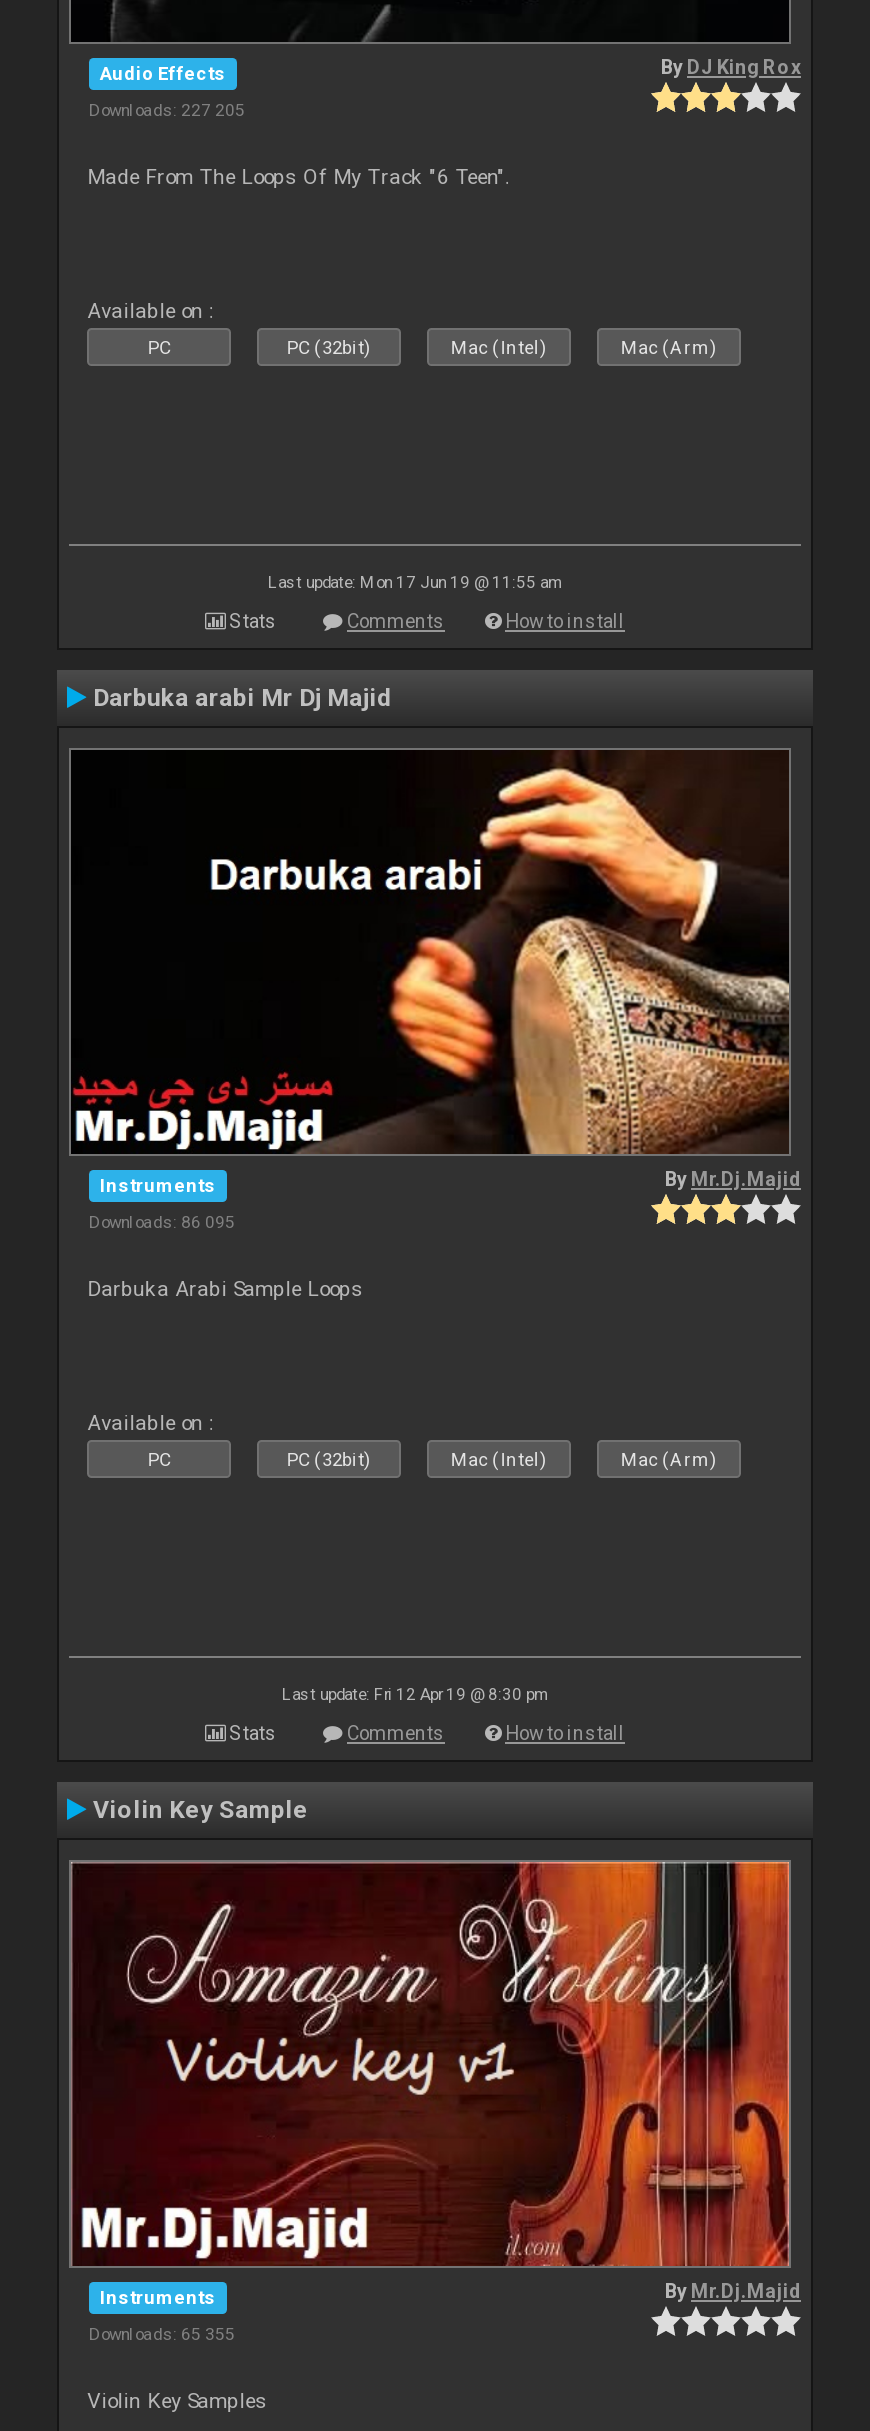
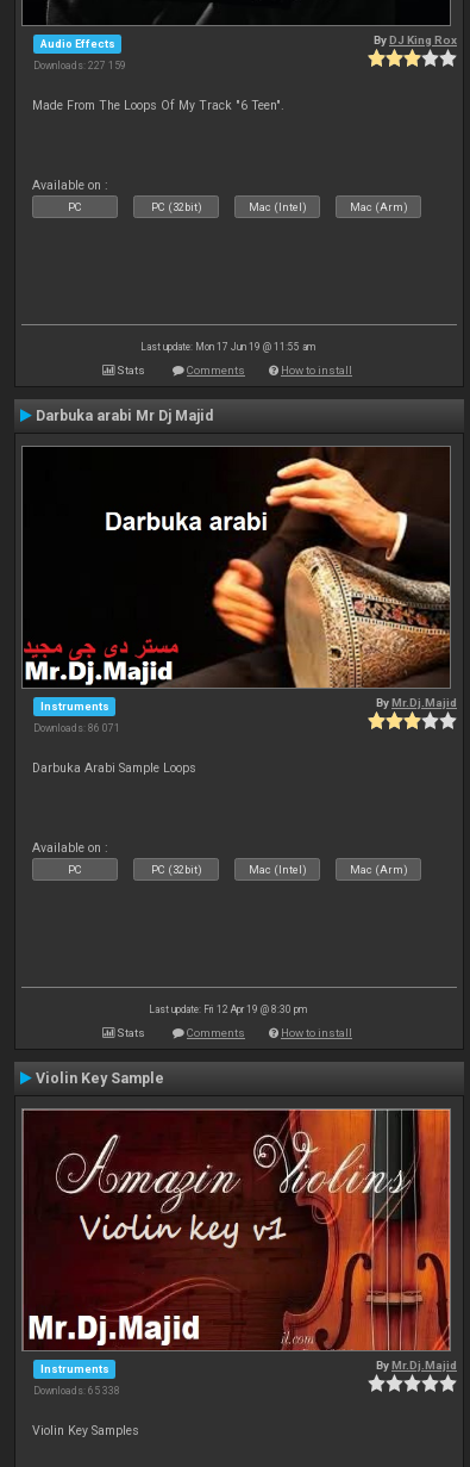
[89,99,245,119] Downloads: 227 205 -> [33,59,126,71] Downloads: 227 159
[89,1211,235,1231] Downloads: 86 095 -> [33,722,120,734] Downloads: 86 071
[89,2323,235,2343] Downloads: 65 355 -> [33,1384,120,1396] Downloads: 65 338

